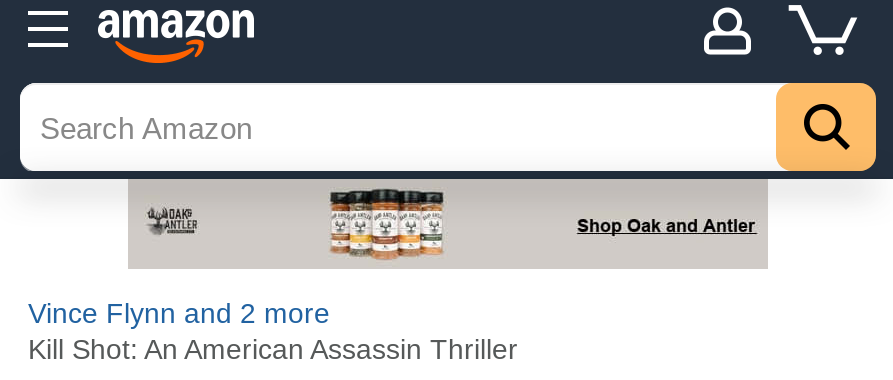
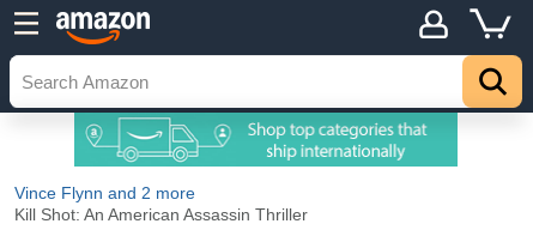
[130,177,766,267] [image] -> [74,111,458,167] [image]

